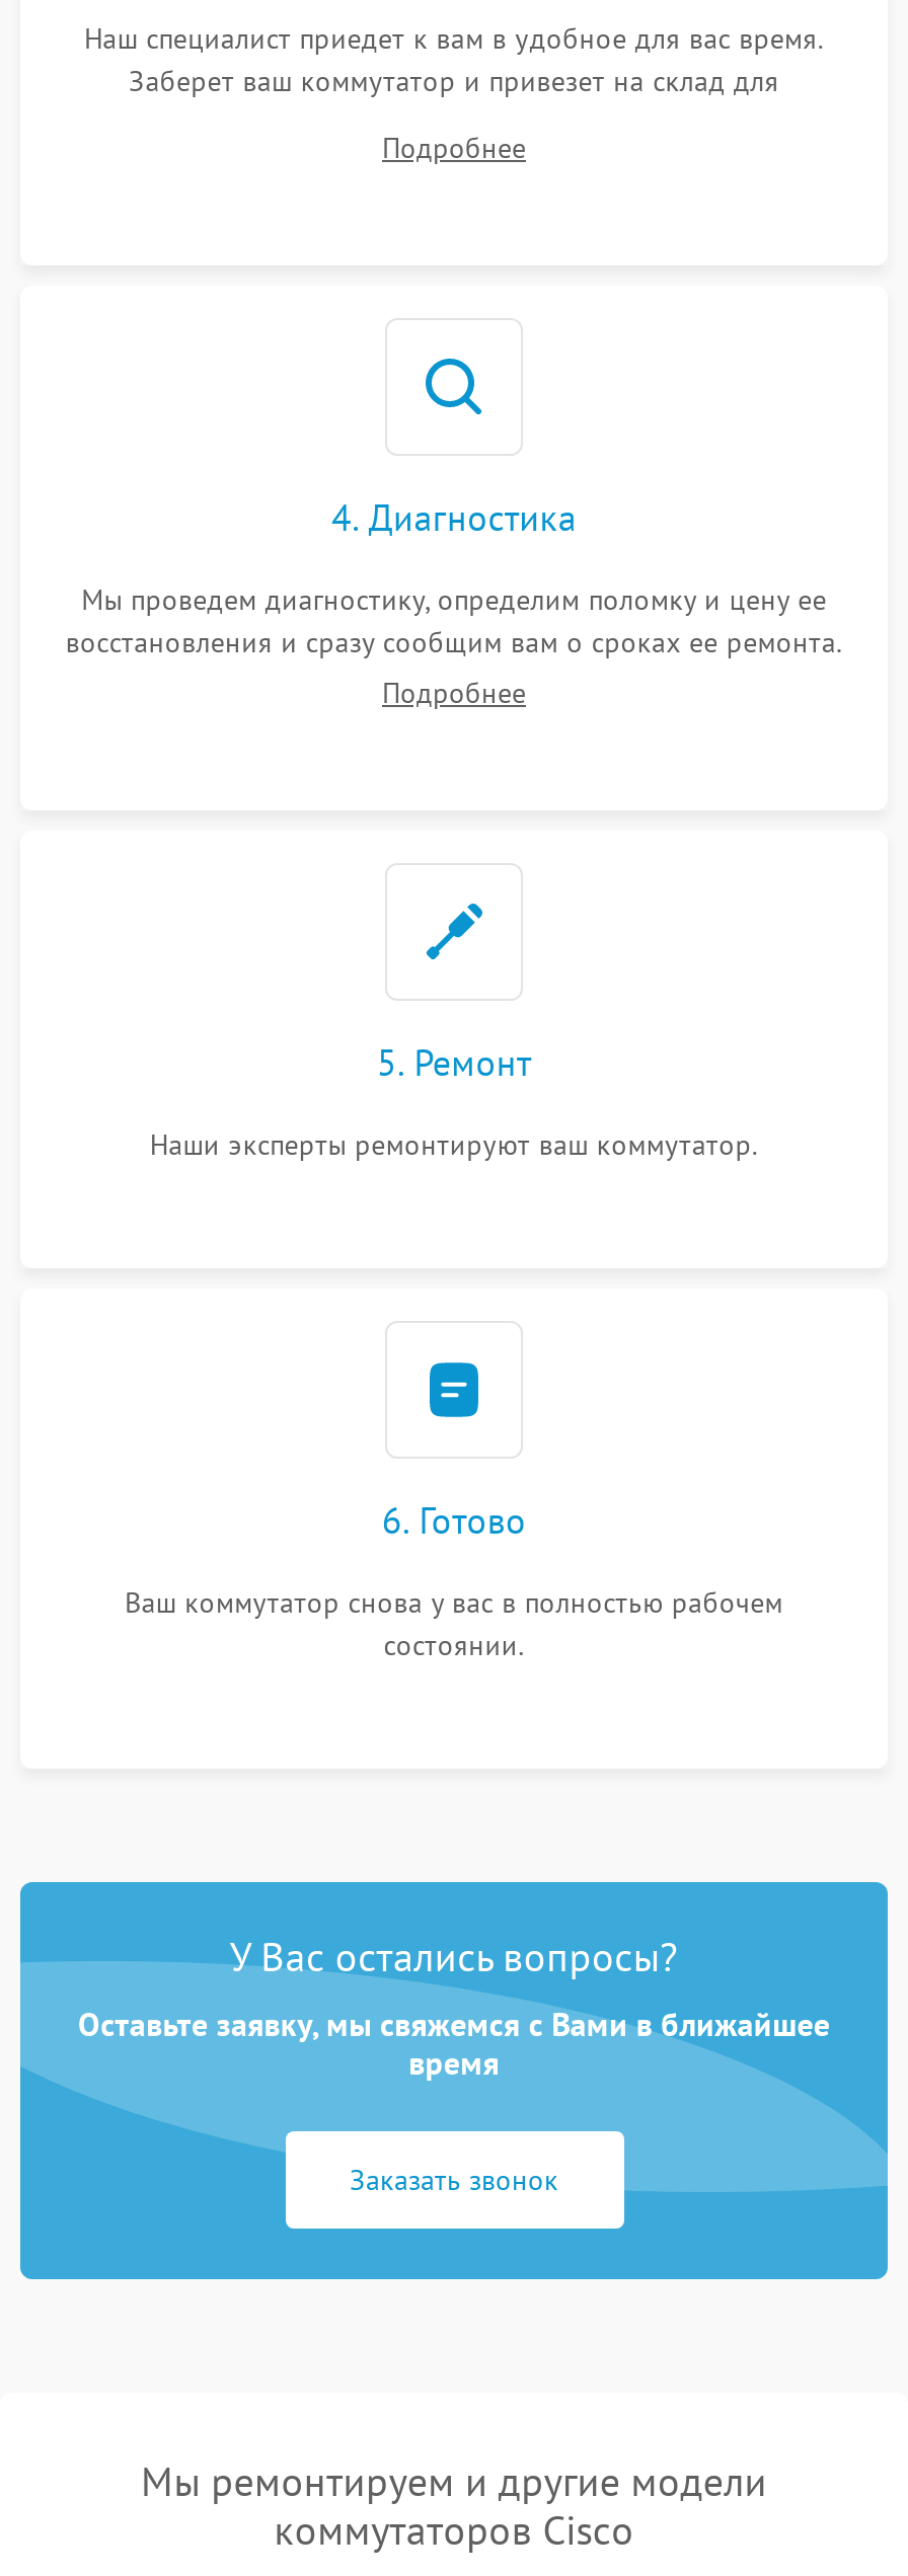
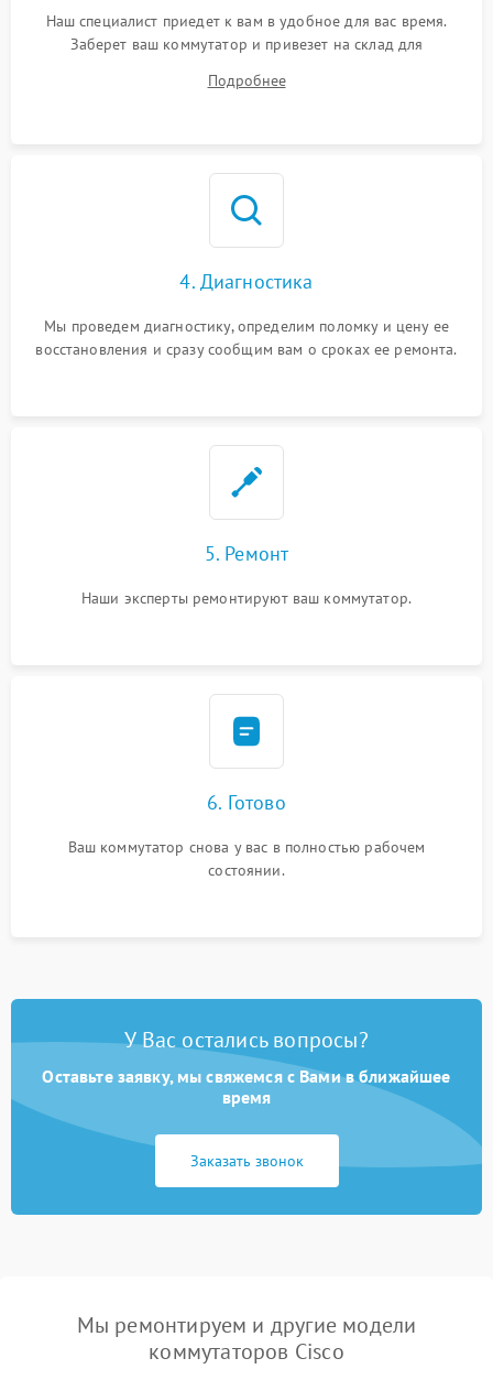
[382,675,526,711] Подробнее -> none

